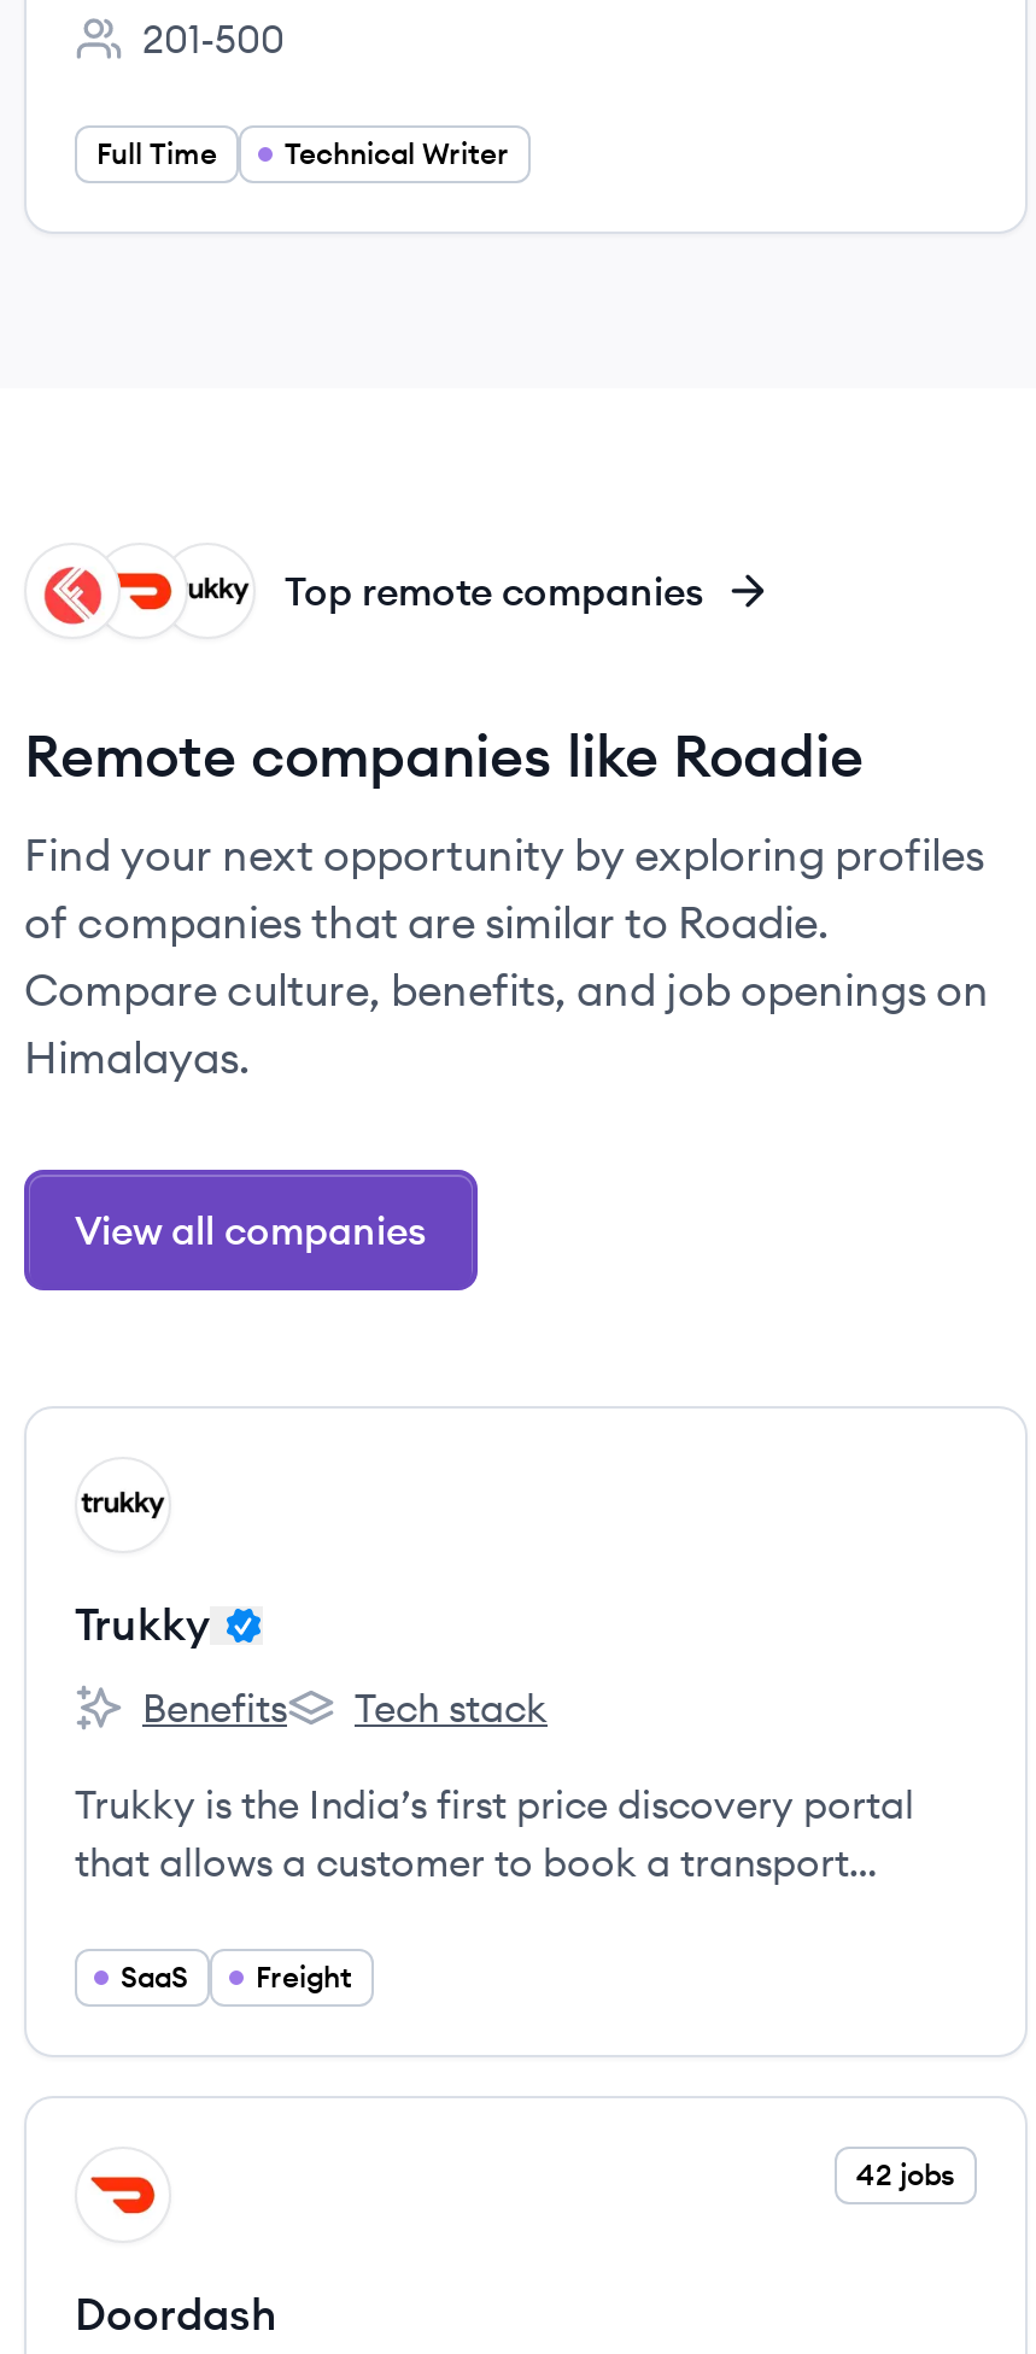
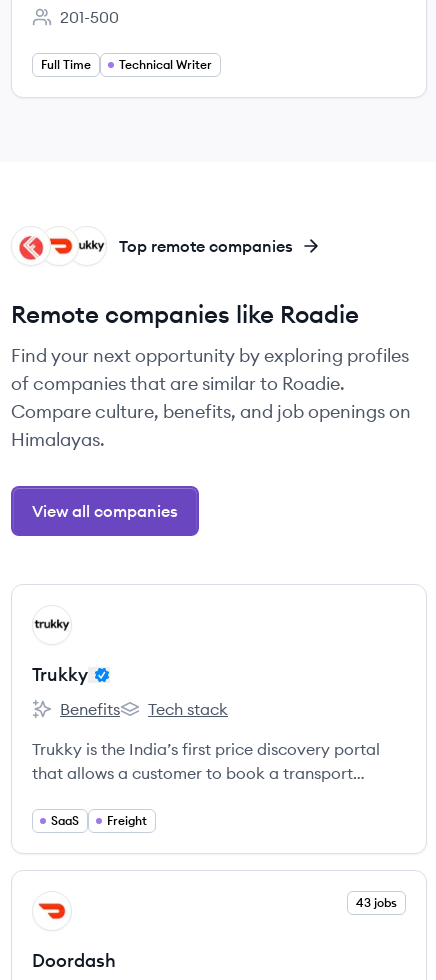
[856,2156,955,2192] 42 jobs -> [356,895,397,910] 43 jobs

